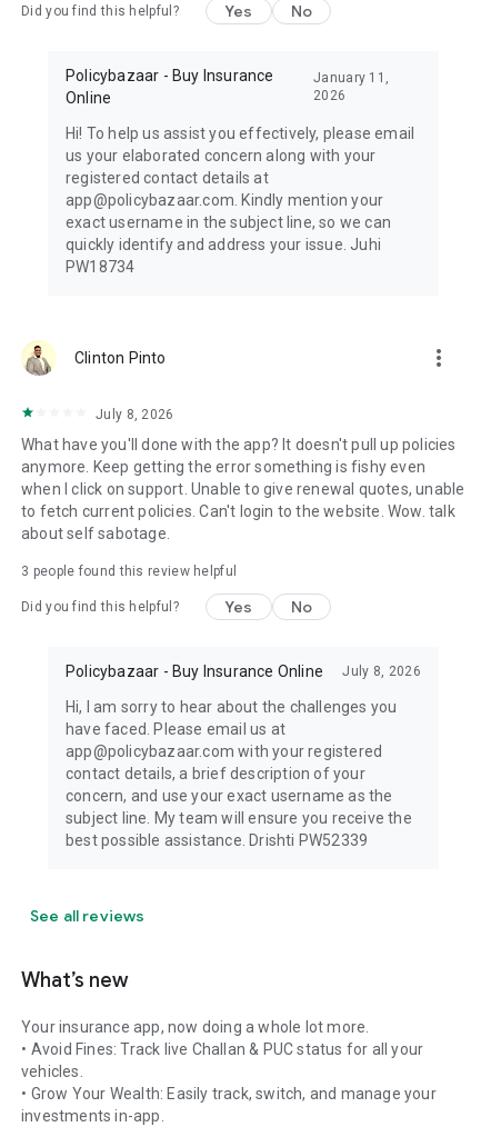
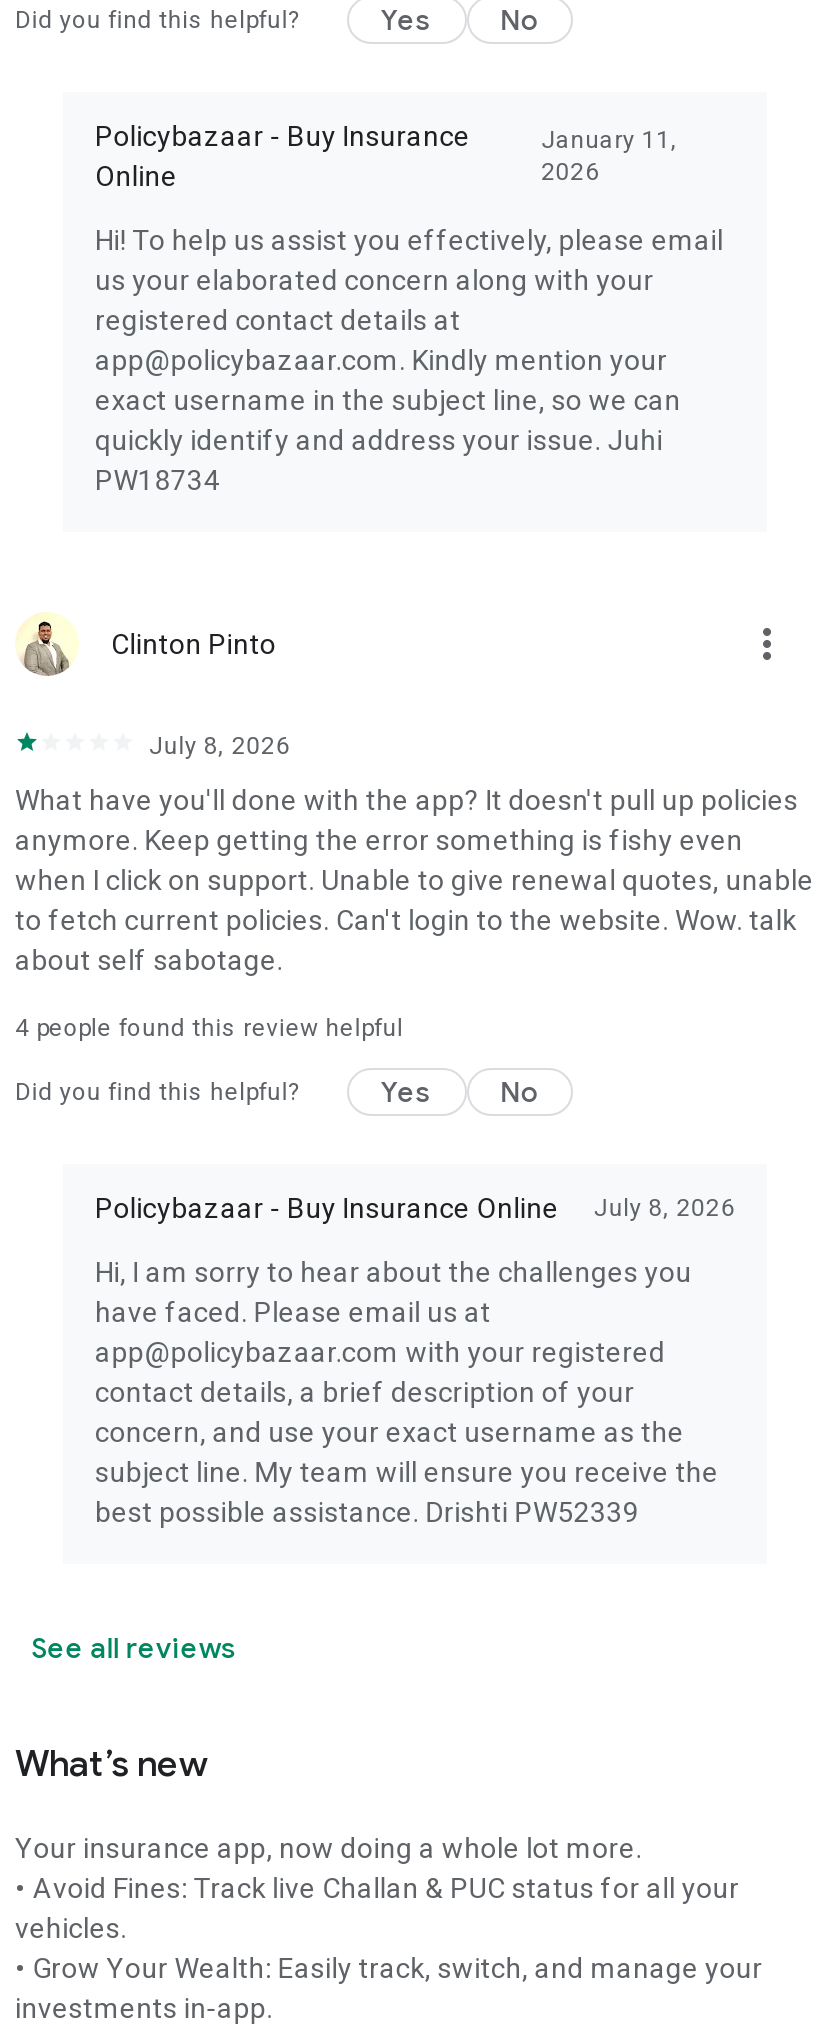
[21,563,237,579] 3 people found this review helpful -> [15,1014,403,1042] 4 people found this review helpful

